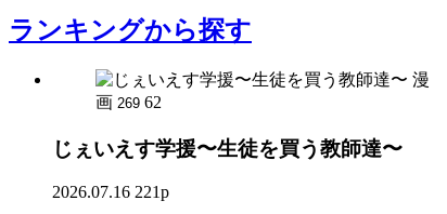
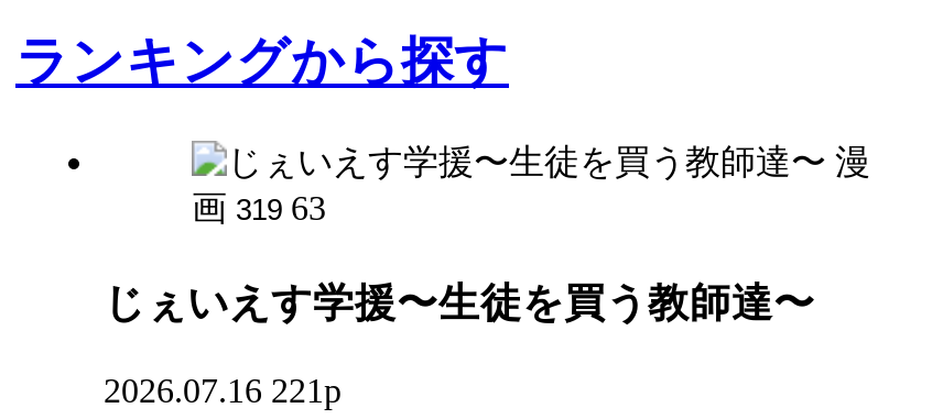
[95,93,162,111] 画 269 62 -> [192,189,326,227] 画 319 63

